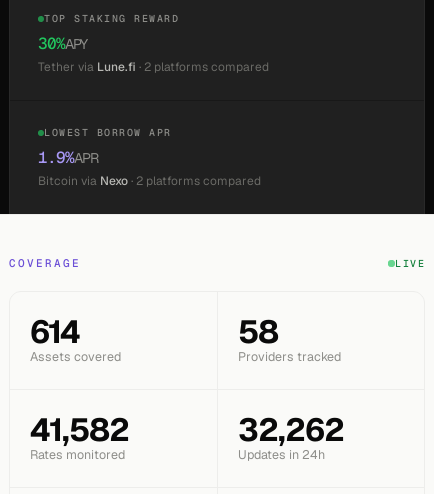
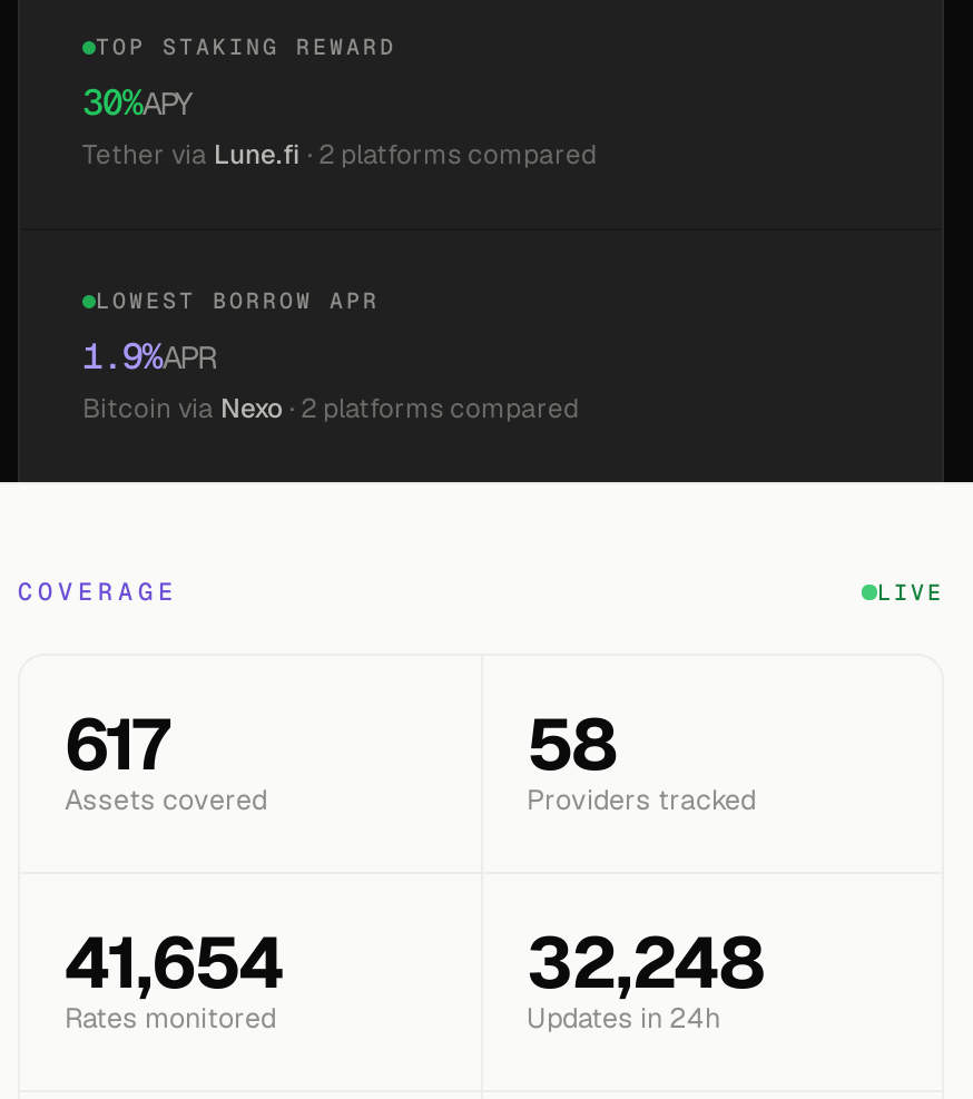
[30,311,80,352] 614 -> [65,698,167,789] 617
[30,409,129,450] 41,582 -> [65,916,283,1008] 41,654
[237,409,344,450] 32,262 -> [527,916,763,1008] 32,248

